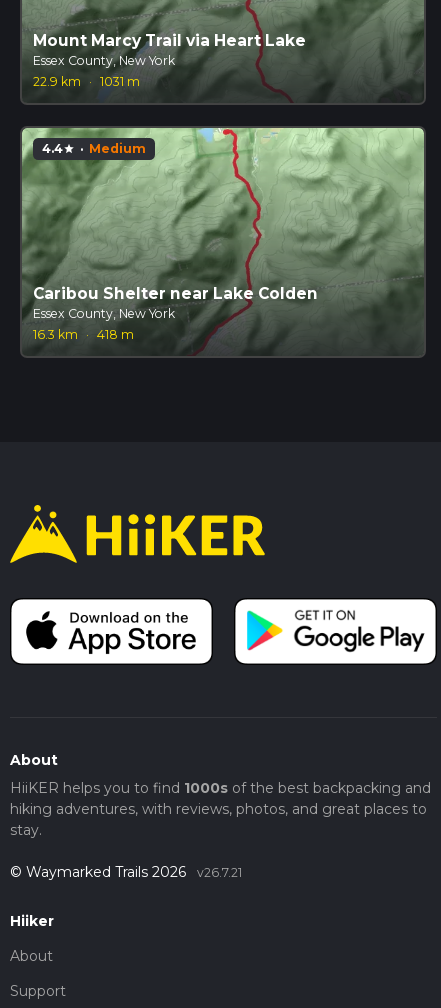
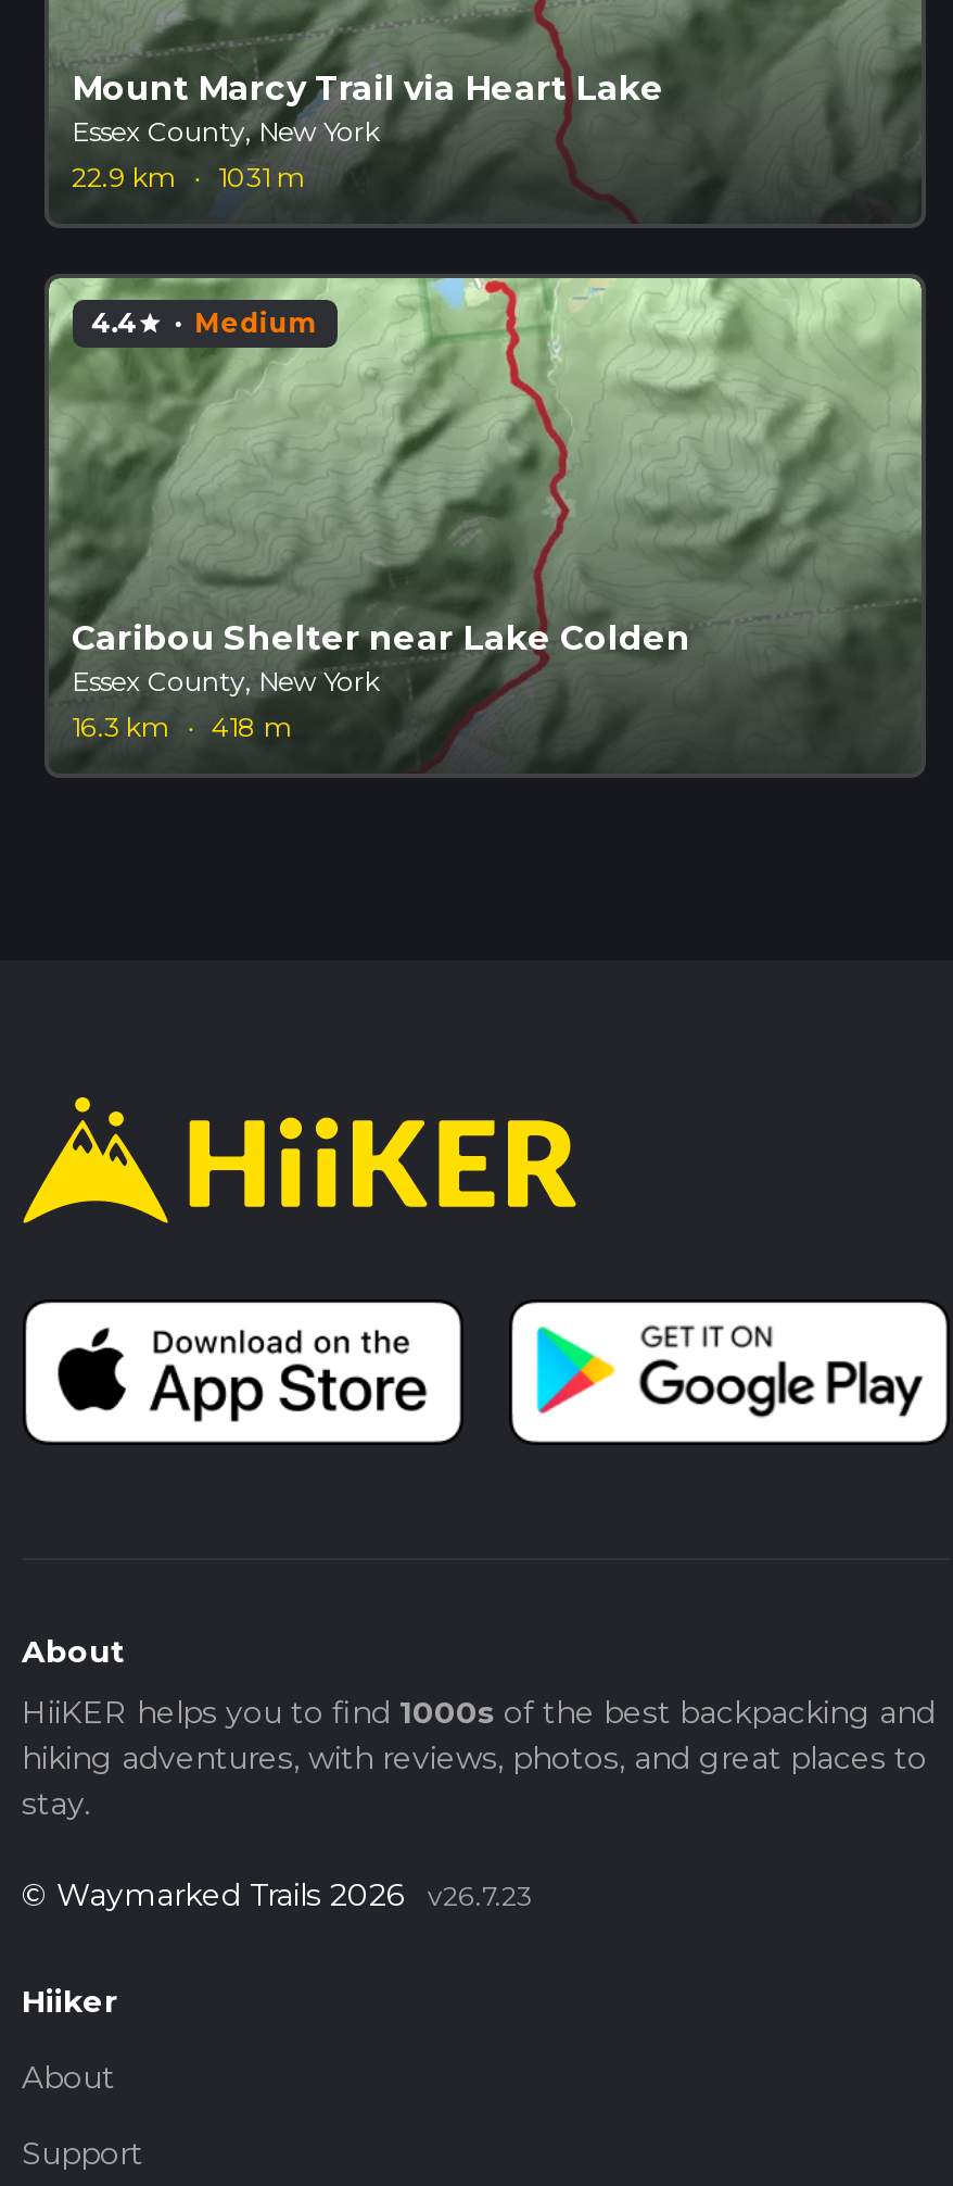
[9,863,241,881] © Waymarked Trails 2026 v26.7.21 -> [22,1874,532,1914] © Waymarked Trails 2026 v26.7.23

